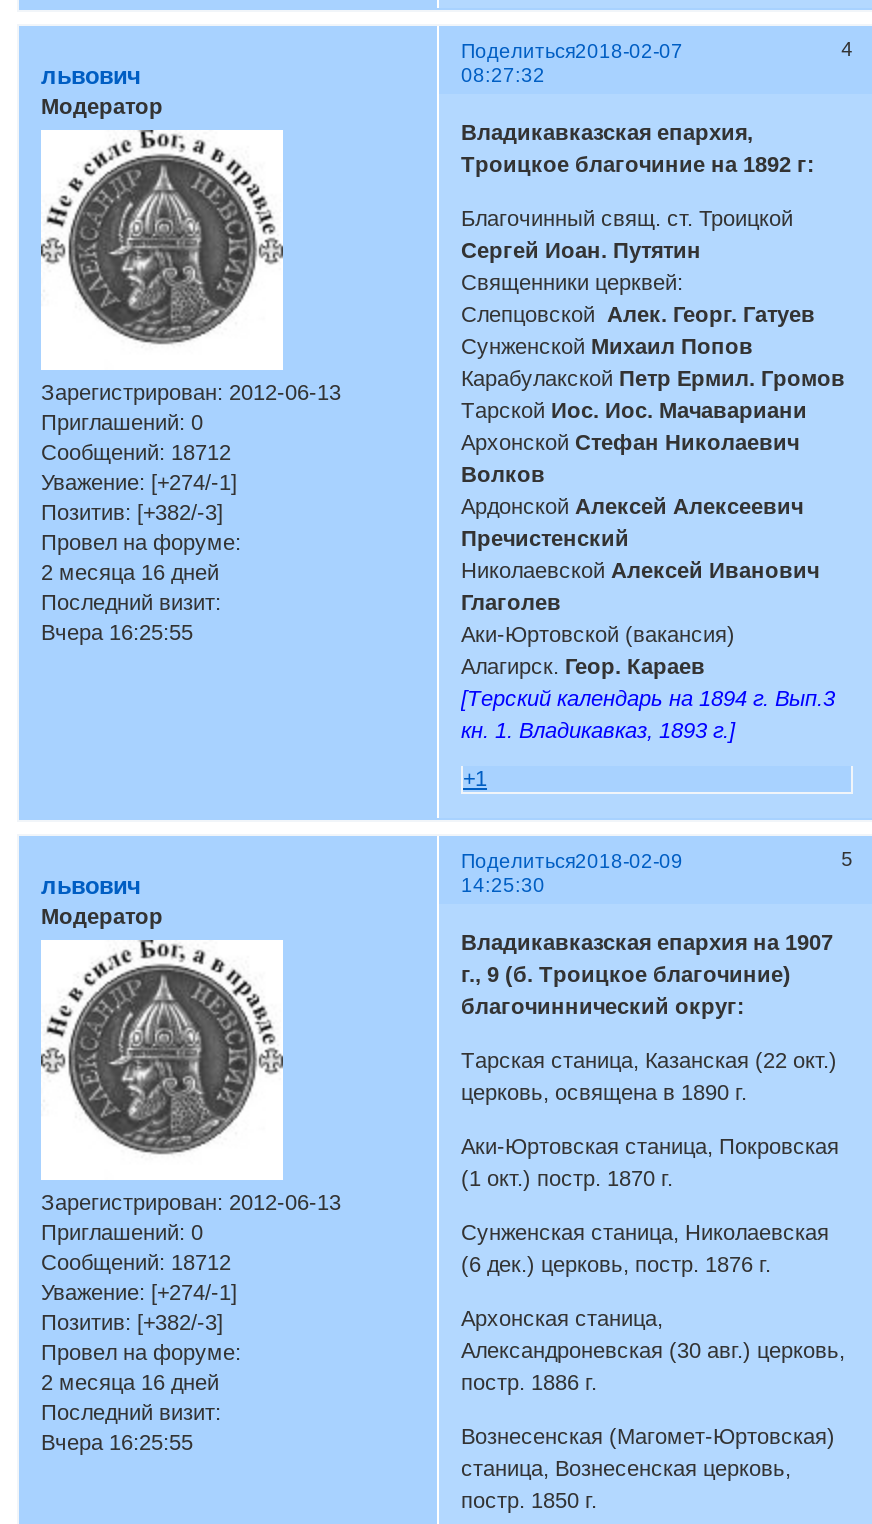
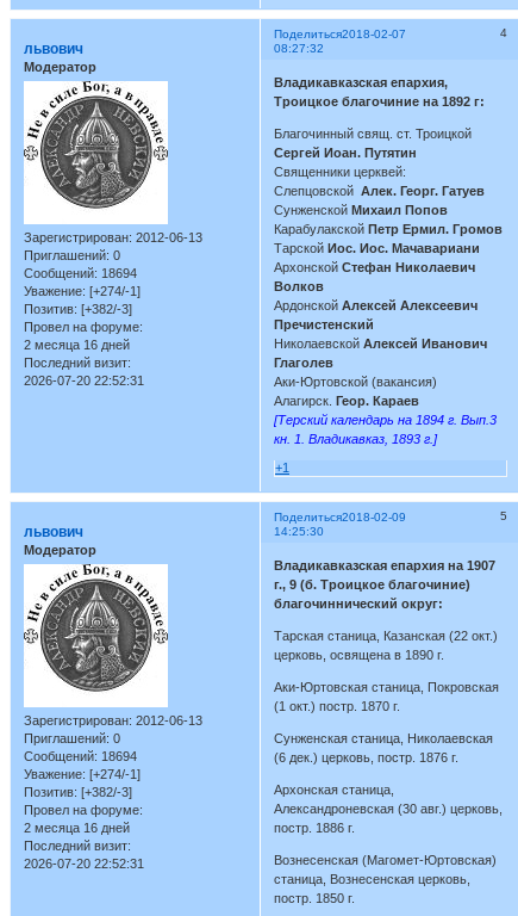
[41,440,231,464] Сообщений: 18712 -> [24,266,137,280] Сообщений: 18694
[41,620,193,644] Вчера 16:25:55 -> [24,373,144,388] 2026-07-20 22:52:31
[41,1251,231,1275] Сообщений: 18712 -> [24,749,137,764] Сообщений: 18694
[41,1431,193,1455] Вчера 16:25:55 -> [24,857,144,871] 2026-07-20 22:52:31

